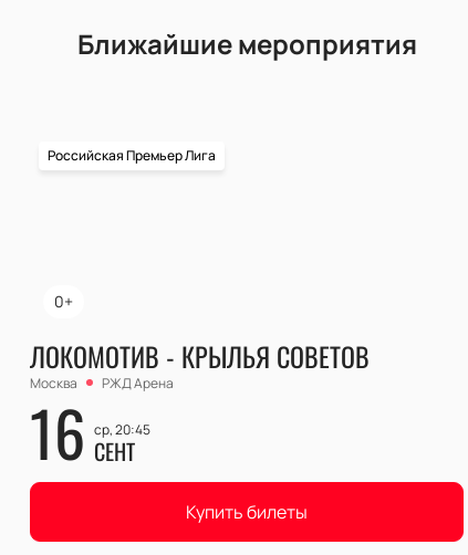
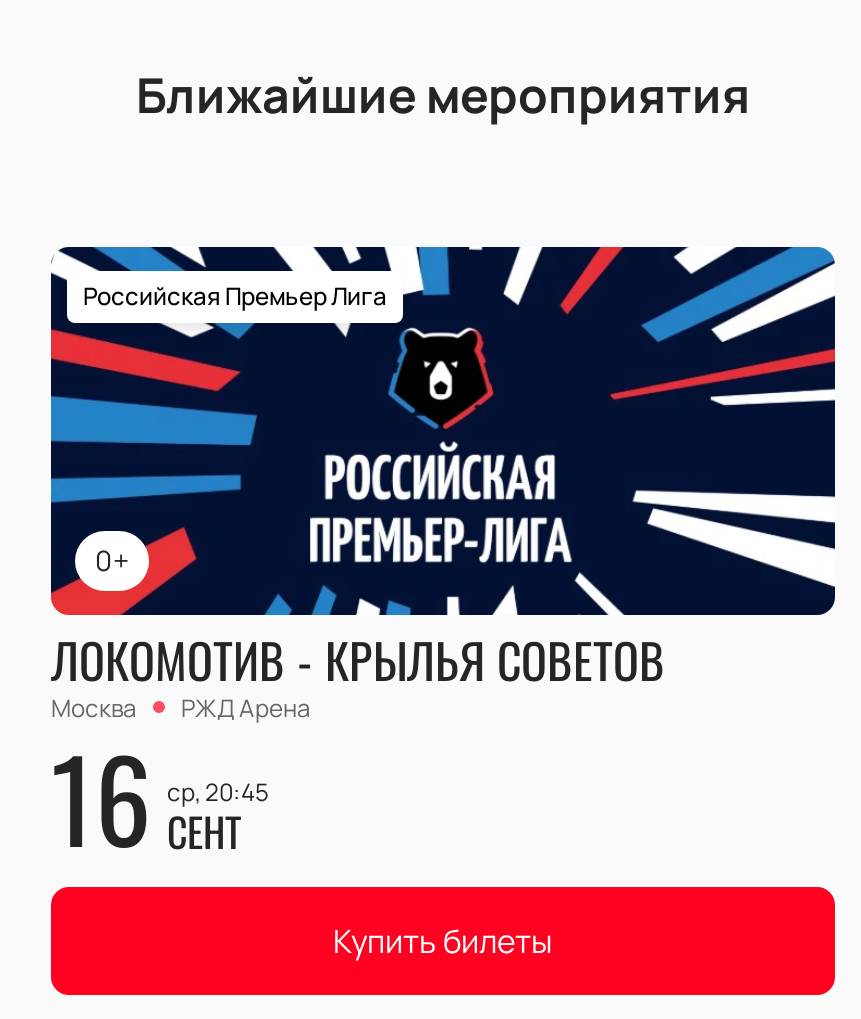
none -> [49,245,837,617] [image]

